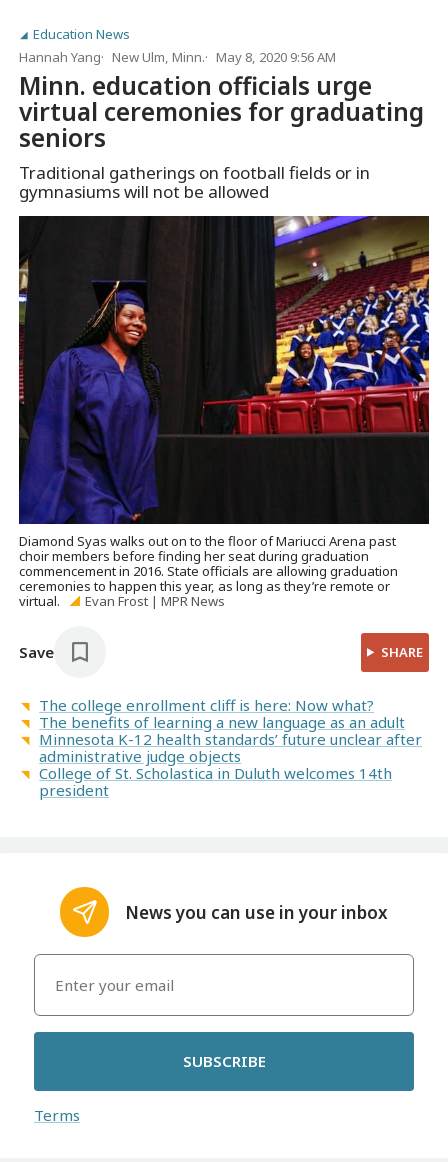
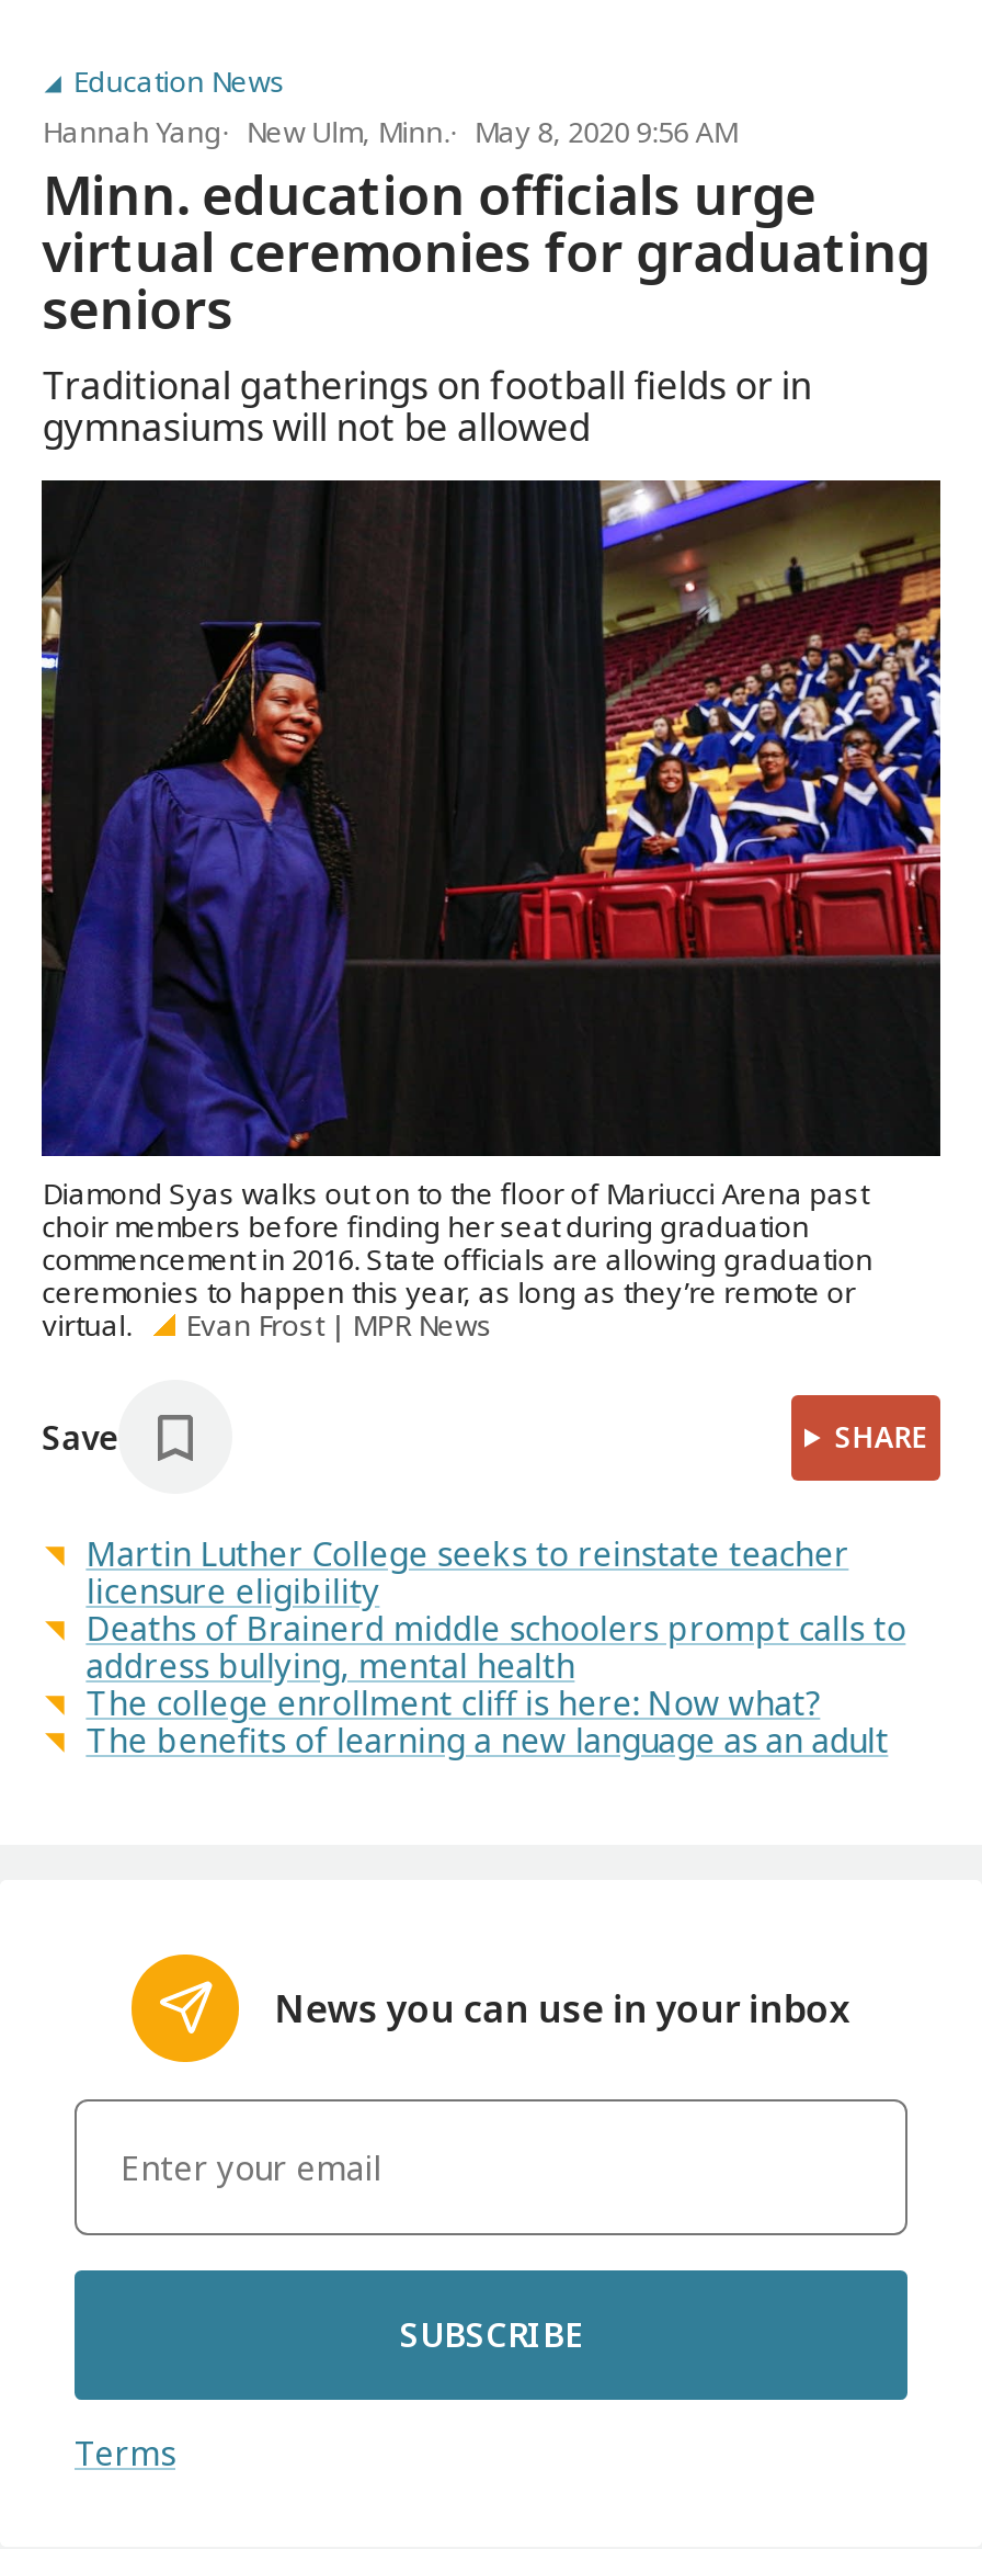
none -> [86,1532,906,1688] Martin Luther College seeks to reinstate teacher | licensure eligibility | Deaths of Brainerd middle schoolers prompt calls to | address bullying, mental health
moved [39,695,405,732] -> [86,1681,888,1762]: The college enrollment cliff is here: Now what? | The benefits of learning a new language as an adult
[39,729,422,800] Minnesota K-12 health standards’ future unclear after | administrative judge objects | College of St. Scholastica in Duluth welcomes 14th | president -> none

